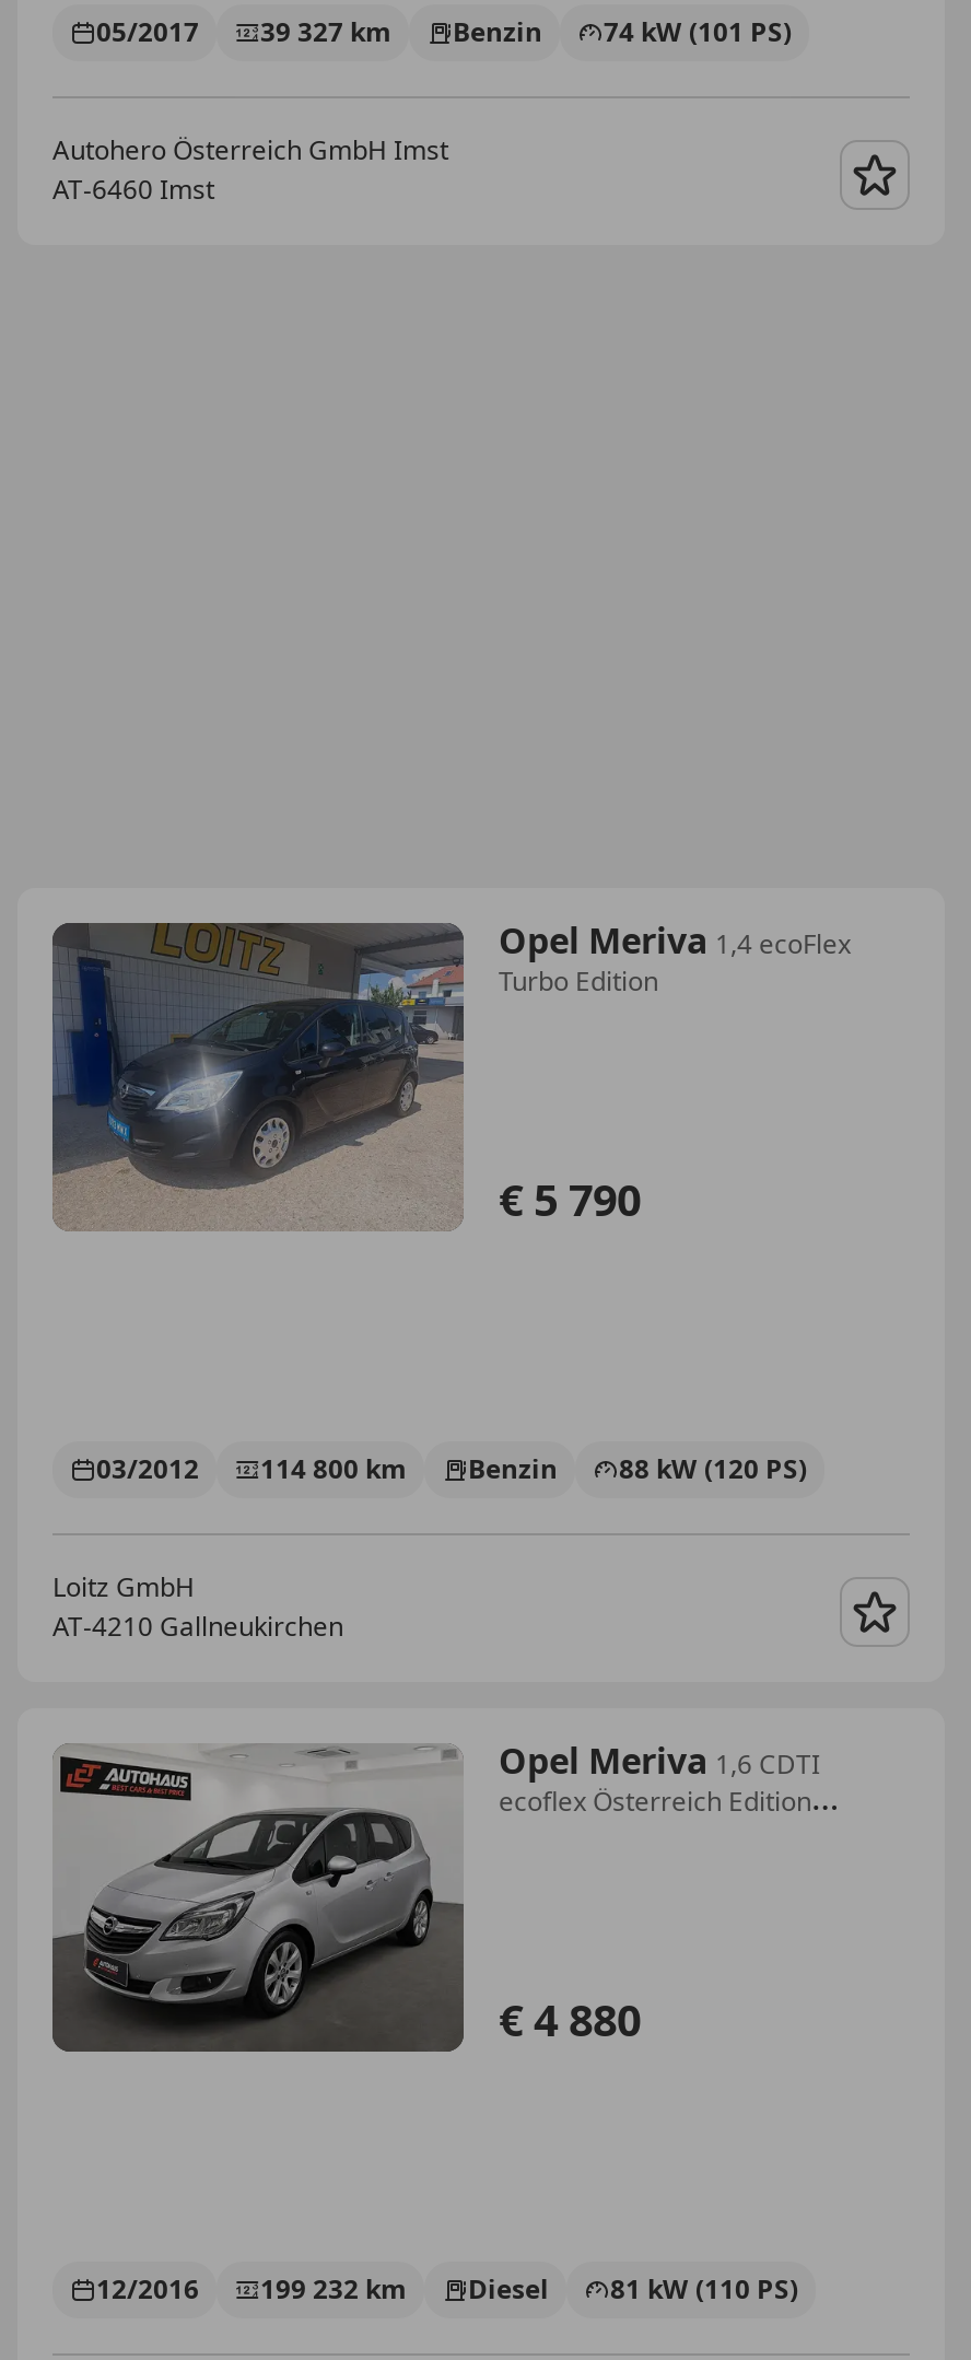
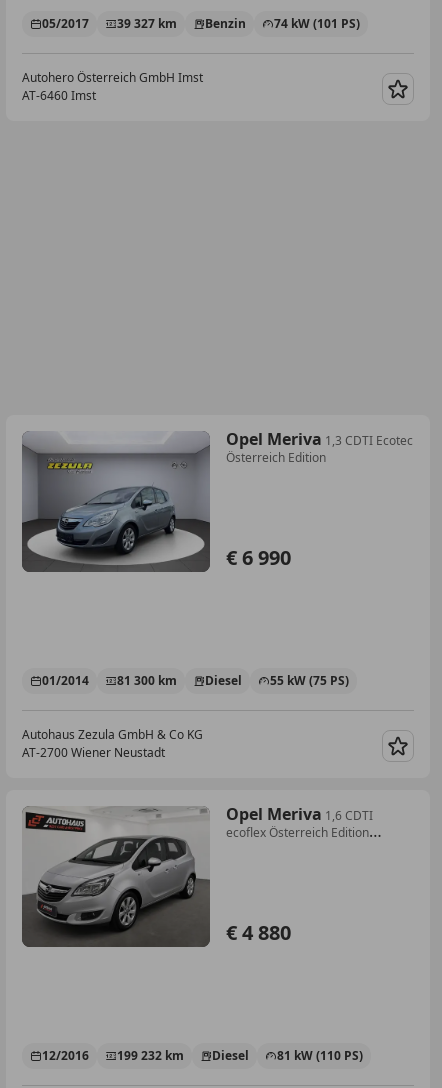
[52,915,851,1229] [image] | Opel Meriva 1,4 ecoFlex | Turbo Edition -> [22,427,413,572] [image] | Opel Meriva 1,3 CDTI Ecotec | Österreich Edition
[499,1169,641,1228] € 5 790 -> [226,543,291,570] € 6 990
[96,1449,807,1486] 03/2012 | 114 800 km | Benzin | 88 kW (120 PS) -> [42,671,349,688] 01/2014 | 81 300 km | Diesel | 55 kW (75 PS)
[52,1567,343,1644] Loitz GmbH | AT-4210 Gallneukirchen -> [22,725,203,760] Autohaus Zezula GmbH & Co KG | AT-2700 Wiener Neustadt

